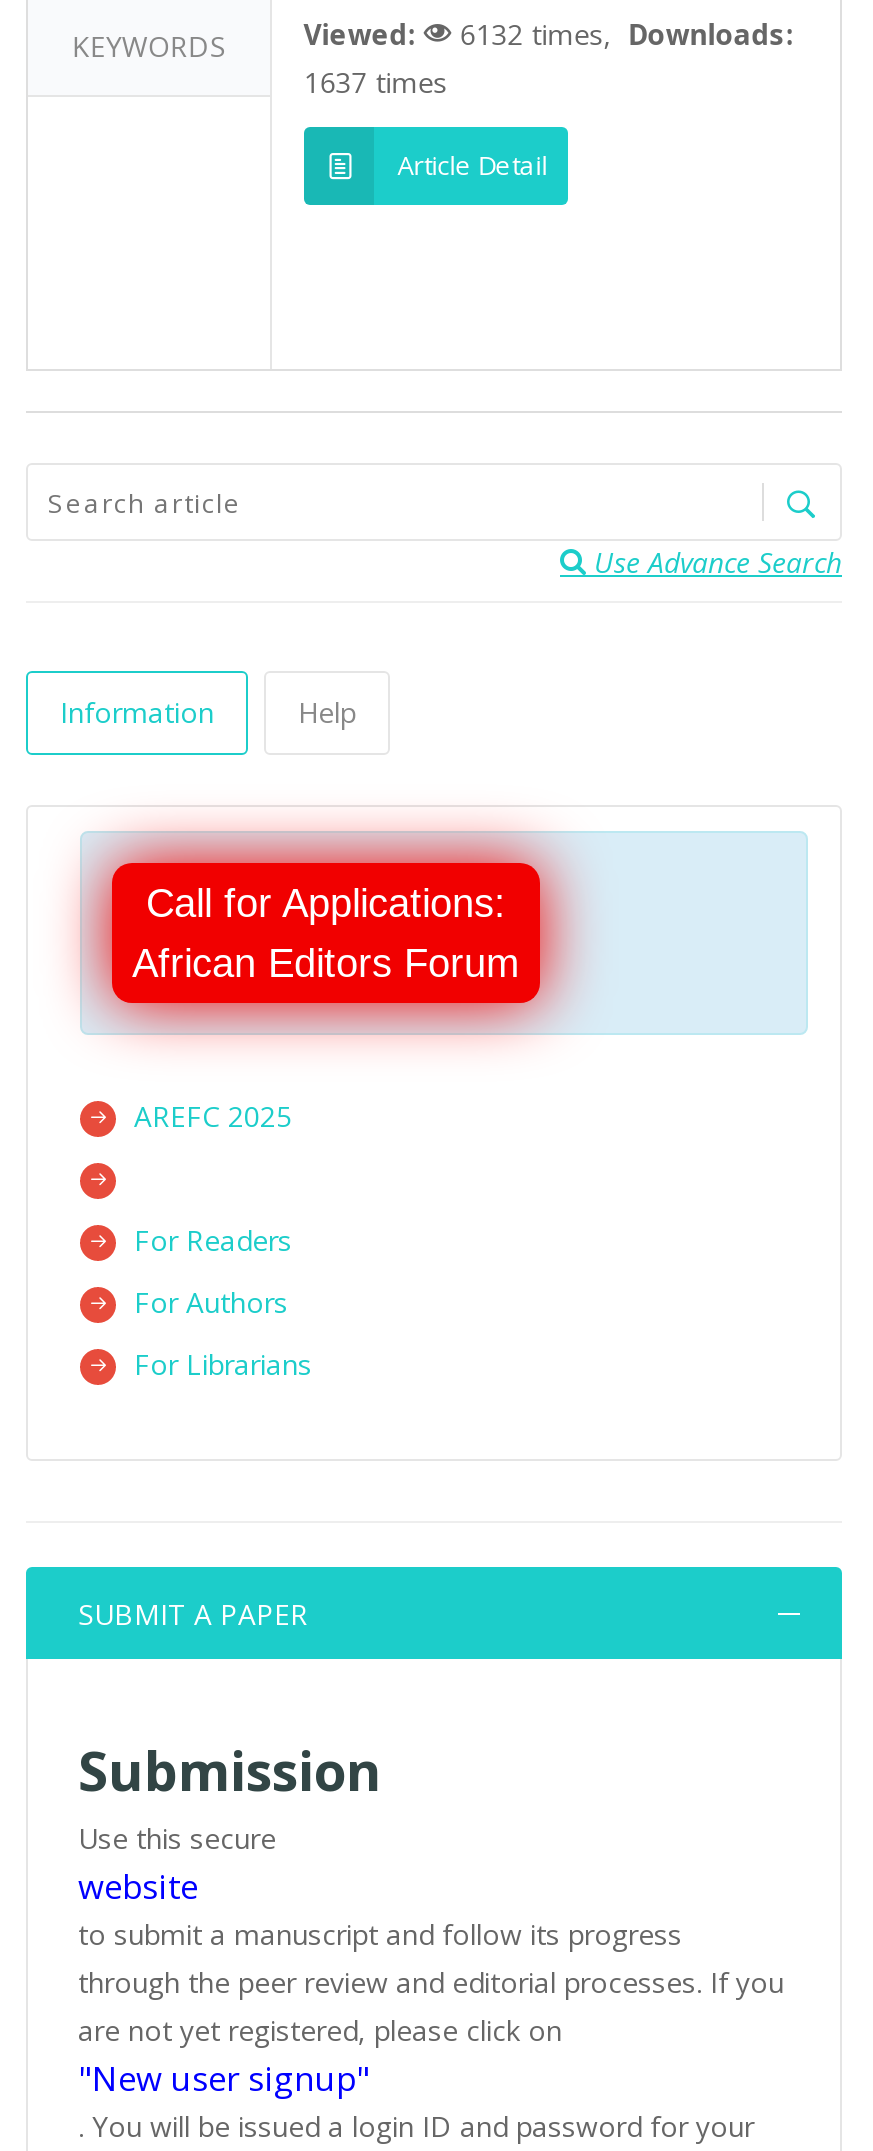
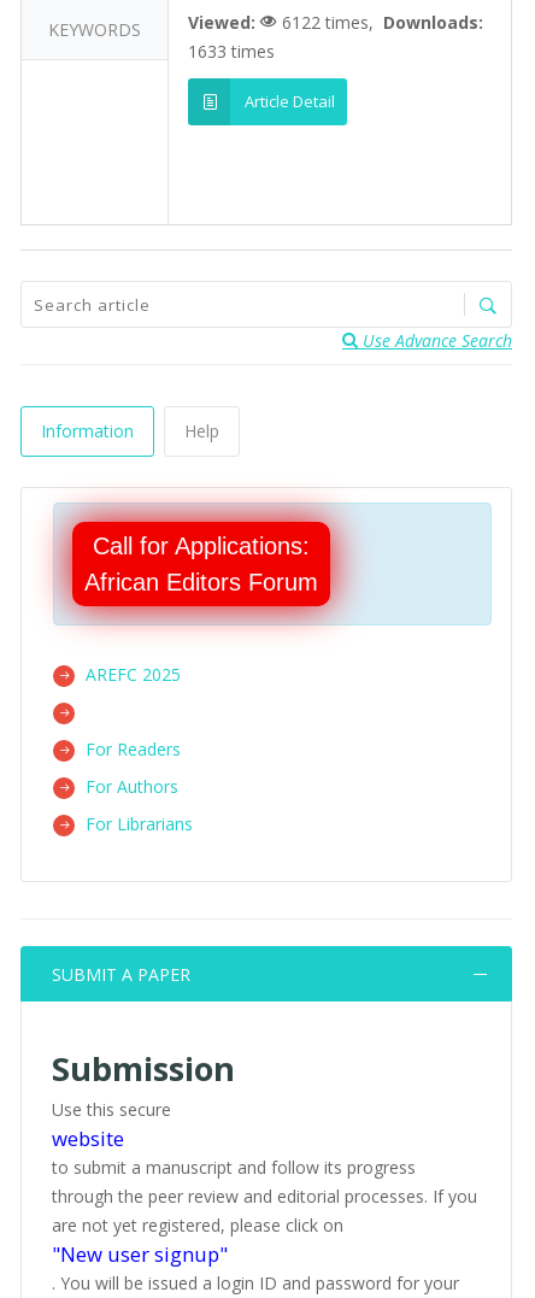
[452,15,794,53] 6132 times, Downloads: -> [277,11,483,34] 6122 times, Downloads:
[304,63,448,101] 1637 times -> [188,40,274,63] 1633 times

